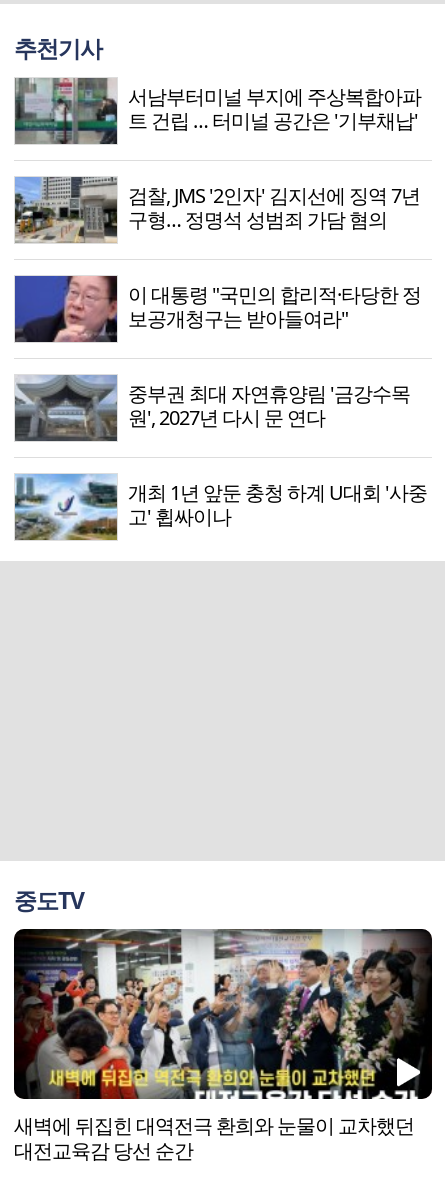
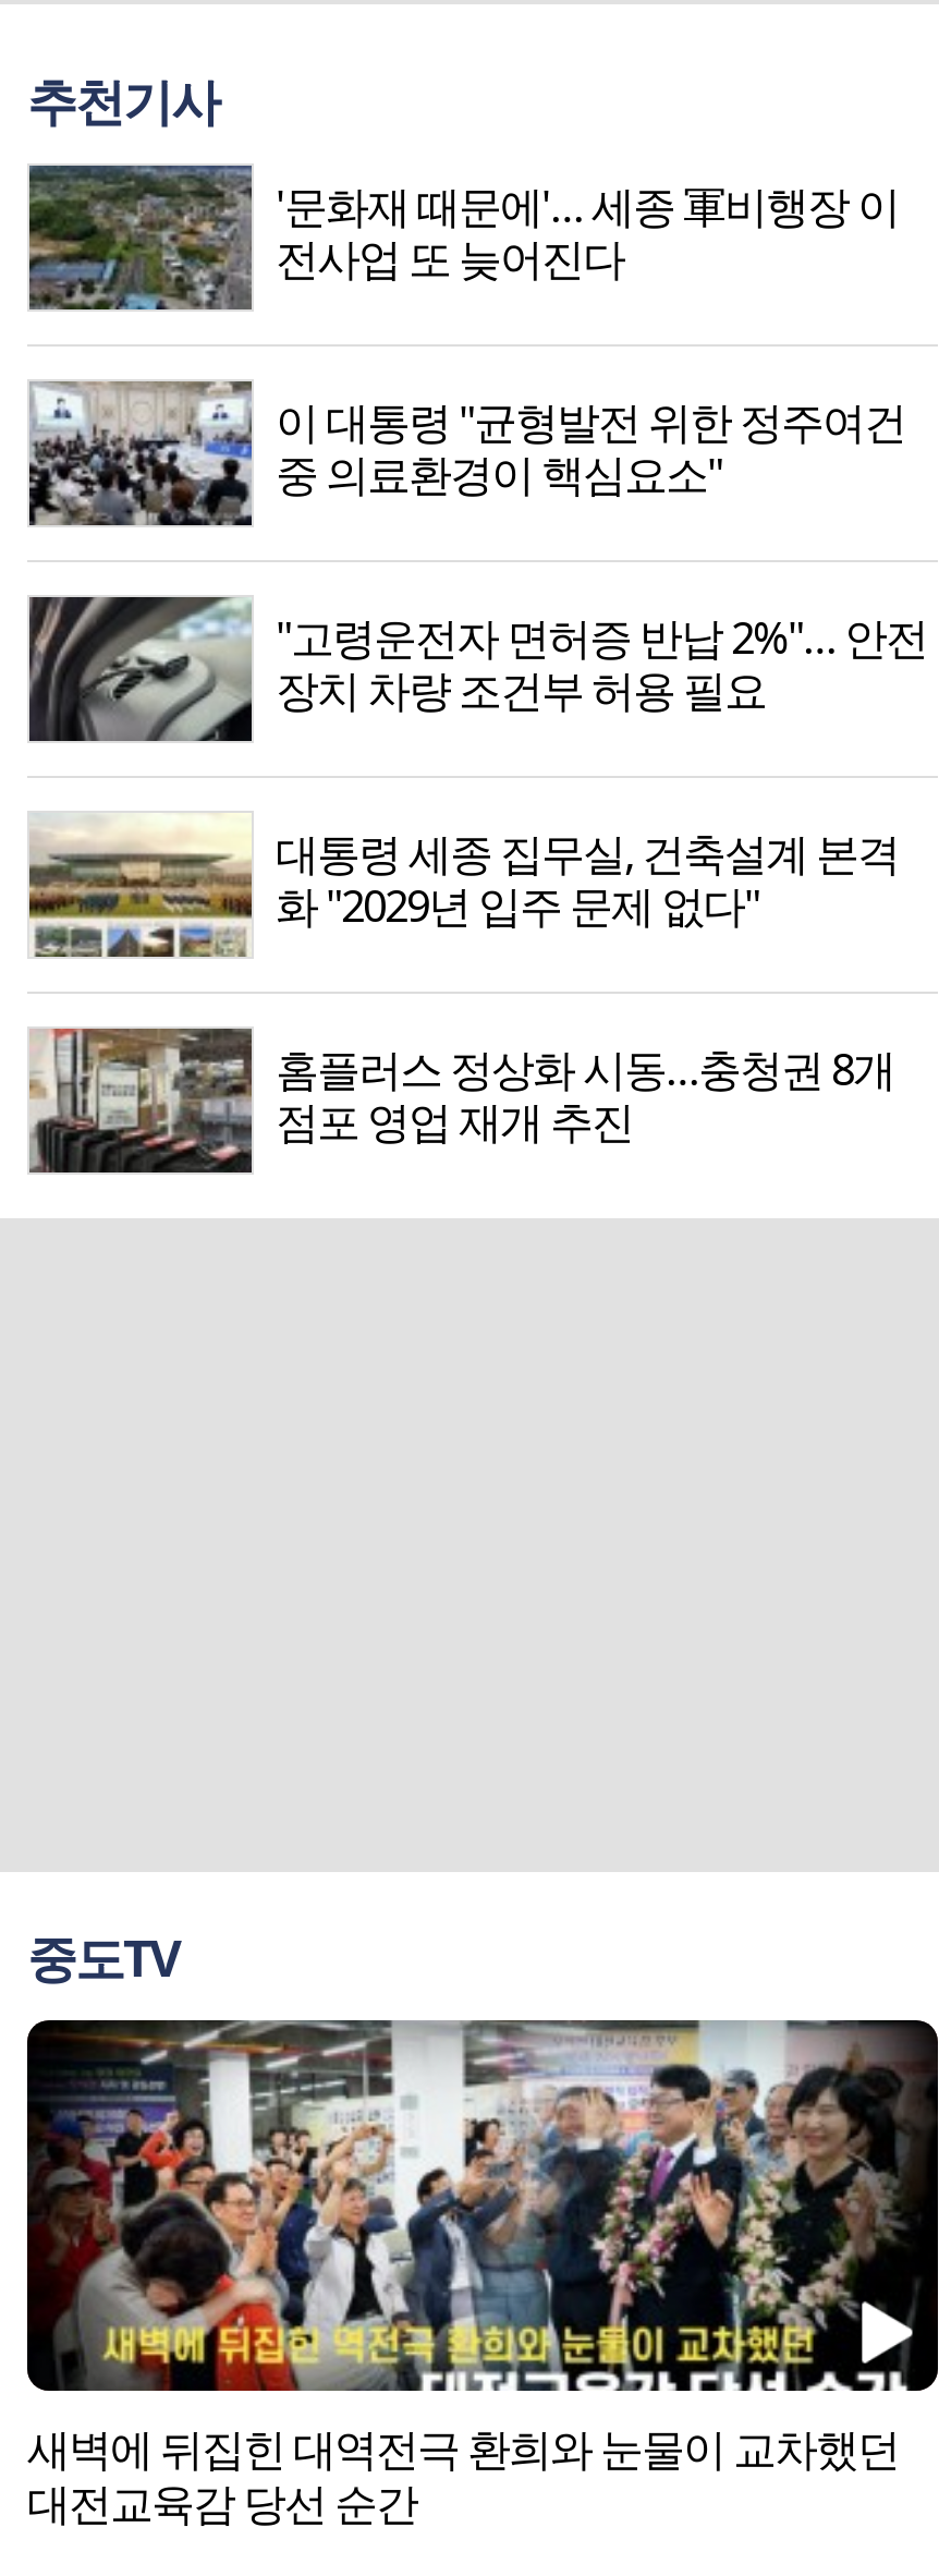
[15,78,421,145] [image] | 서남부터미널 부지에 주상복합아파 | 트 건립 … 터미널 공간은 '기부채납' -> [29,163,899,312] [image] | '문화재 때문에'… 세종 軍비행장 이 | 전사업 또 늦어진다
[15,177,420,244] [image] | 검찰, JMS '2인자' 김지선에 징역 7년 | 구형… 정명석 성범죄 가담 혐의 -> [27,381,905,527] [image] | 이 대통령 "균형발전 위한 정주여건 | 중 의료환경이 핵심요소"
[14,275,421,343] [image] | 이 대통령 "국민의 합리적·타당한 정 | 보공개청구는 받아들여라" -> [27,595,927,743] [image] | "고령운전자 면허증 반납 2%"… 안전 | 장치 차량 조건부 허용 필요
[14,374,410,441] [image] | 중부권 최대 자연휴양림 '금강수목 | 원', 2027년 다시 문 연다 -> [27,813,899,957] [image] | 대통령 세종 집무실, 건축설계 본격 | 화 "2029년 입주 문제 없다"
[15,473,427,541] [image] | 개최 1년 앞둔 충청 하계 U대회 '사중 | 고' 휩싸이나 -> [27,1026,894,1175] [image] | 홈플러스 정상화 시동…충청권 8개 | 점포 영업 재개 추진

